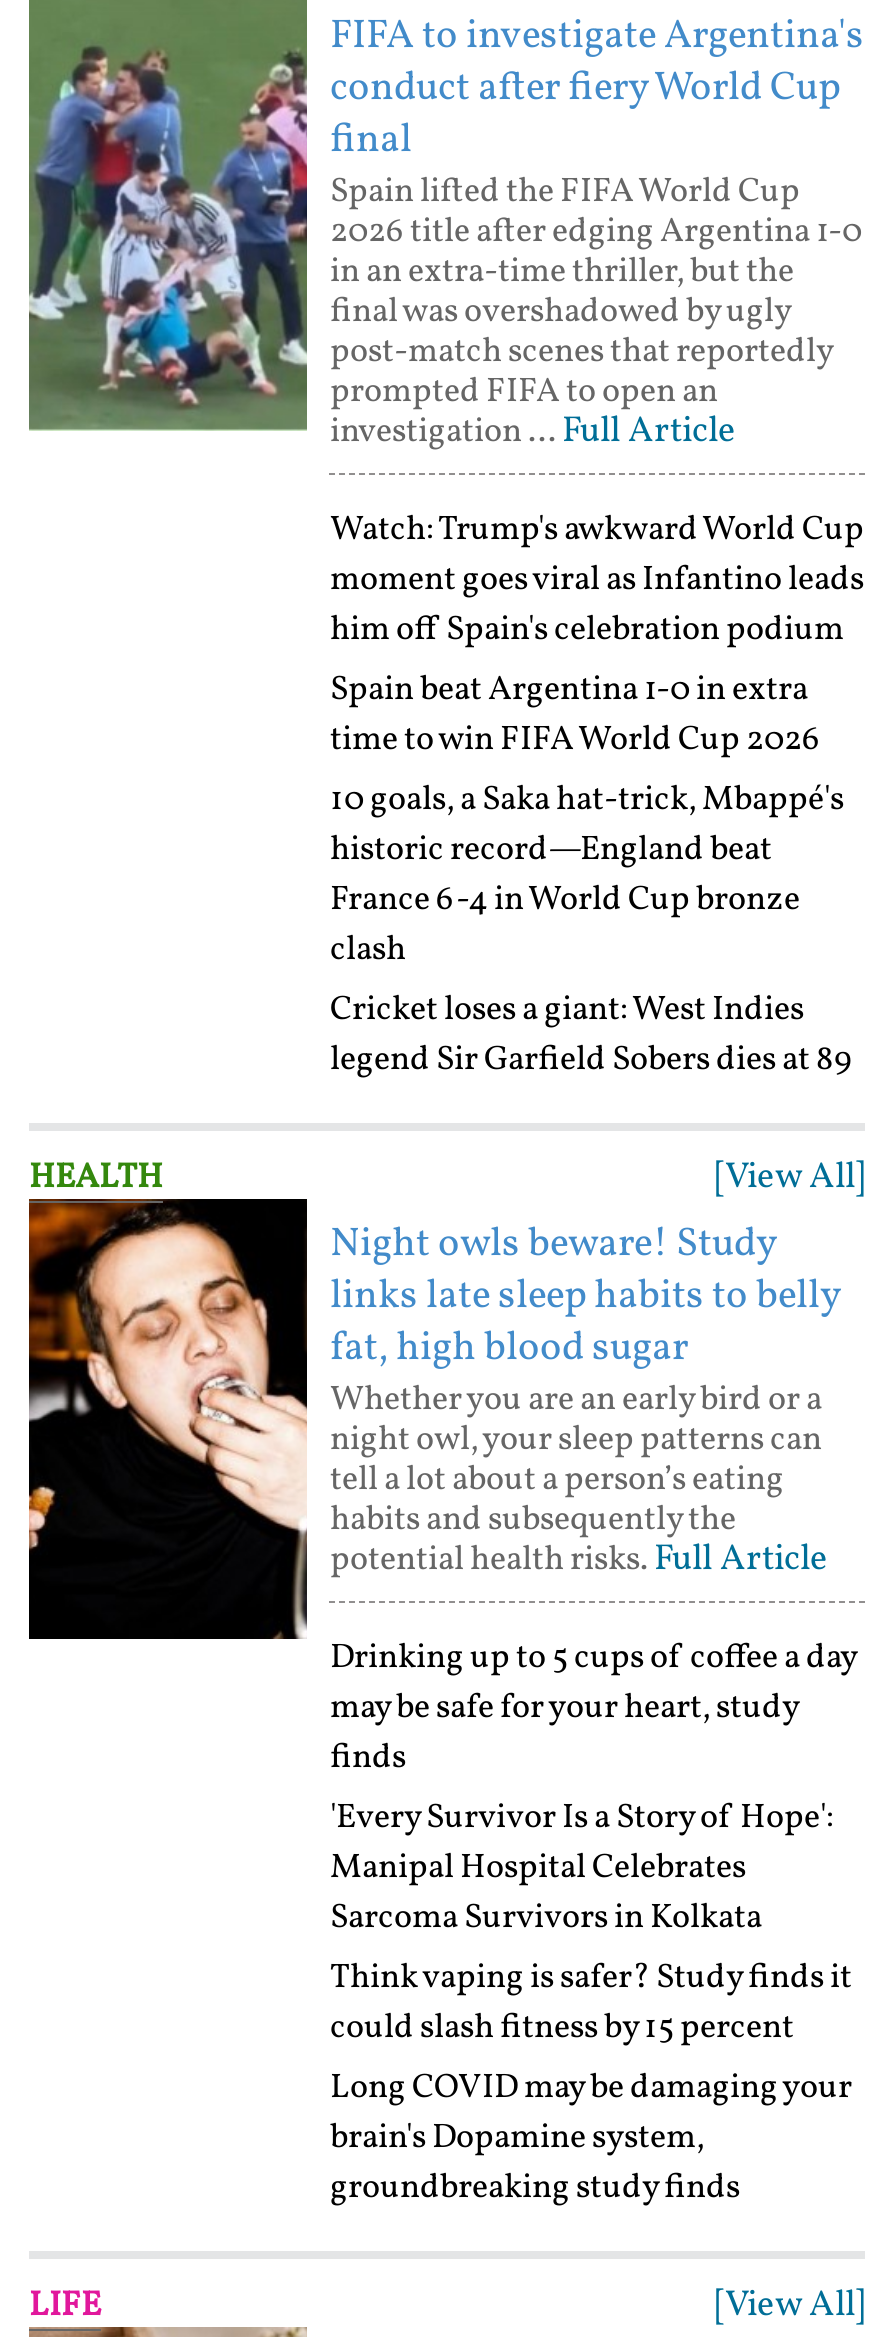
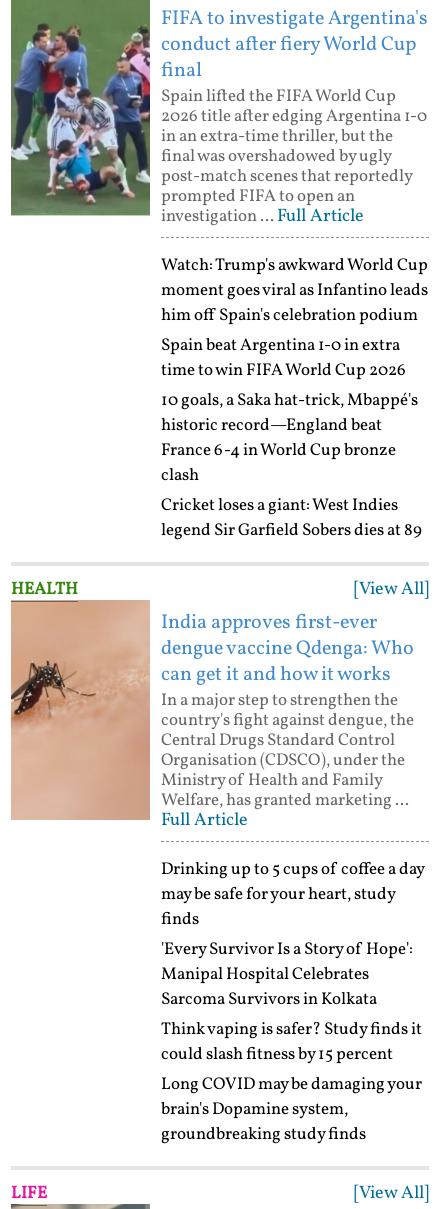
[27,1197,840,1641] [image] | Night owls beware! Study | links late sleep habits to belly | fat, high blood sugar | Whether you are an early bird or a | night owl, your sleep patterns can | tell a lot about a person’s eating | habits and subsequently the | potential health risks. Full Article -> [10,600,414,833] [image] | India approves first-ever | dengue vaccine Qdenga: Who | can get it and how it works | In a major step to strengthen the | country's fight against dengue, the | Central Drugs Standard Control | Organisation (CDSCO), under the | Ministry of Health and Family | Welfare, has granted marketing ... | Full Article

